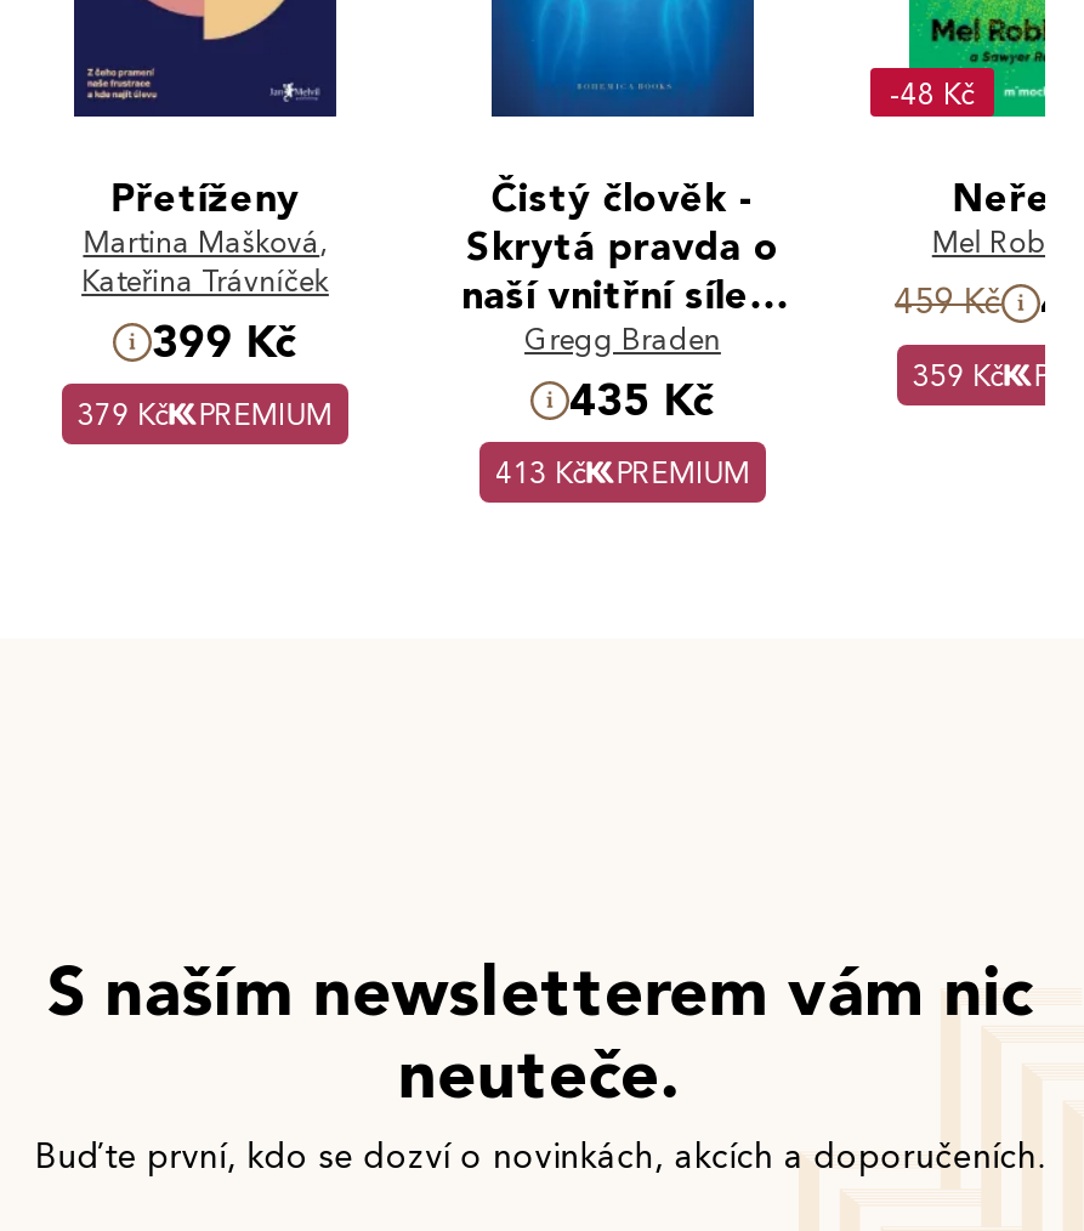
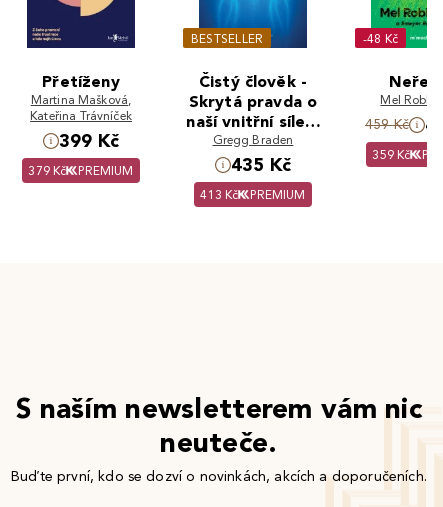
none -> [191,30,263,45] BESTSELLER

